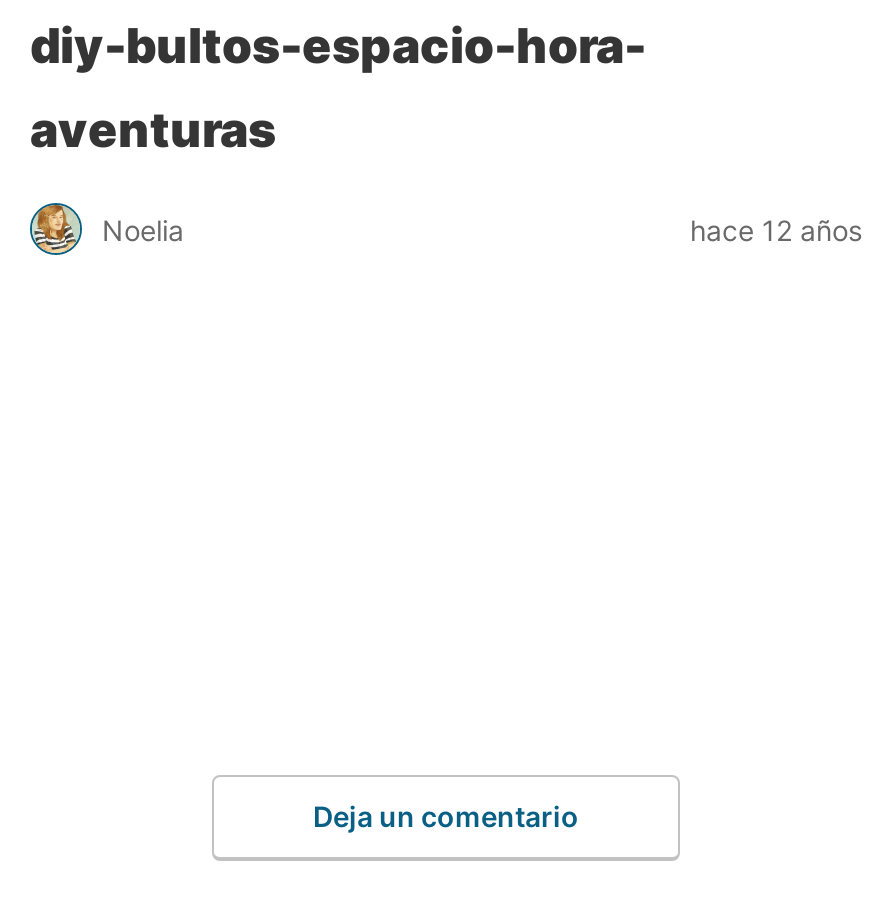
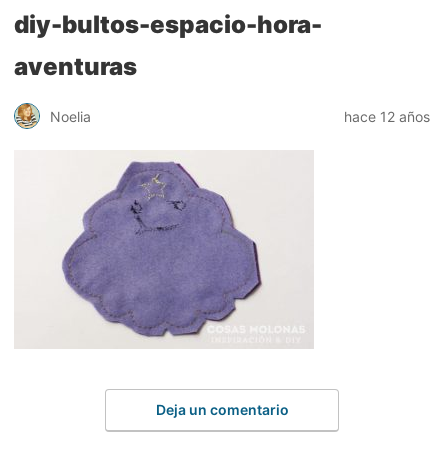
none -> [15,151,314,349] [image]

